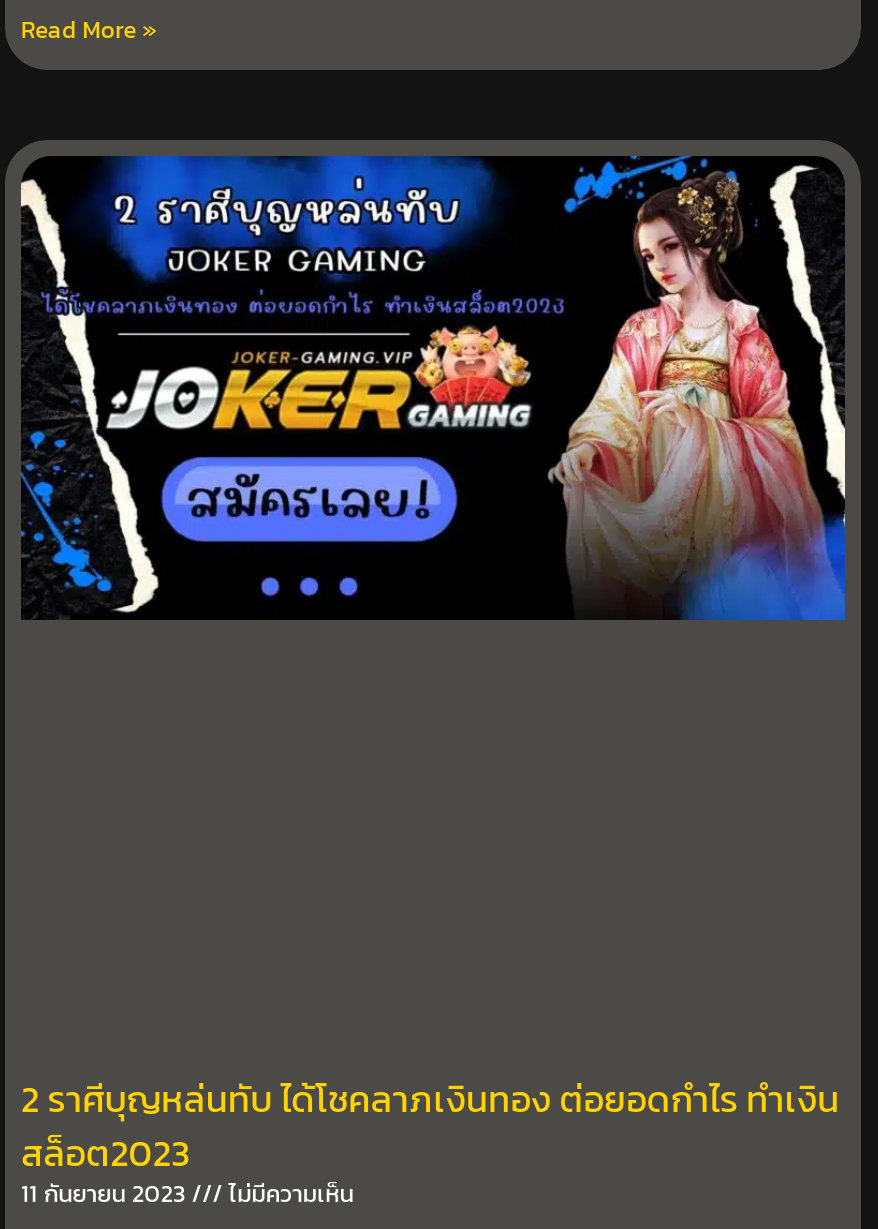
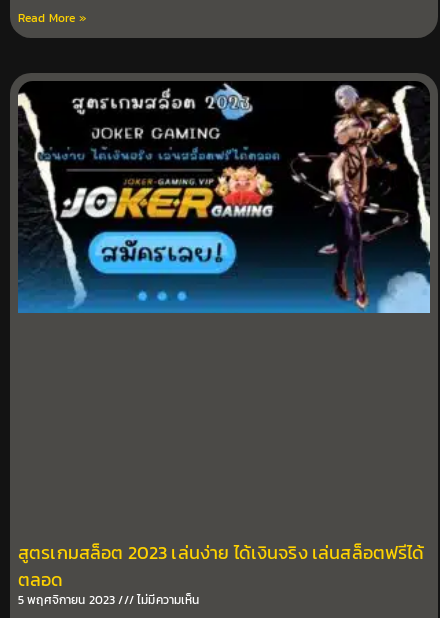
[21,154,847,620] [image] -> [17,80,431,314] [image]
[21,1072,840,1212] 2 ราศีบุญหล่นทับ ได้โชคลาภเงินทอง ต่อยอดกำไร ทำเงิน | สล็อต2023 | 11 กันยายน 2023 -> [18,539,425,609] สูตรเกมสล็อต 2023 เล่นง่าย ได้เงินจริง เล่นสล็อตฟรีได้ | ตลอด | 5 พฤศจิกายน 2023

